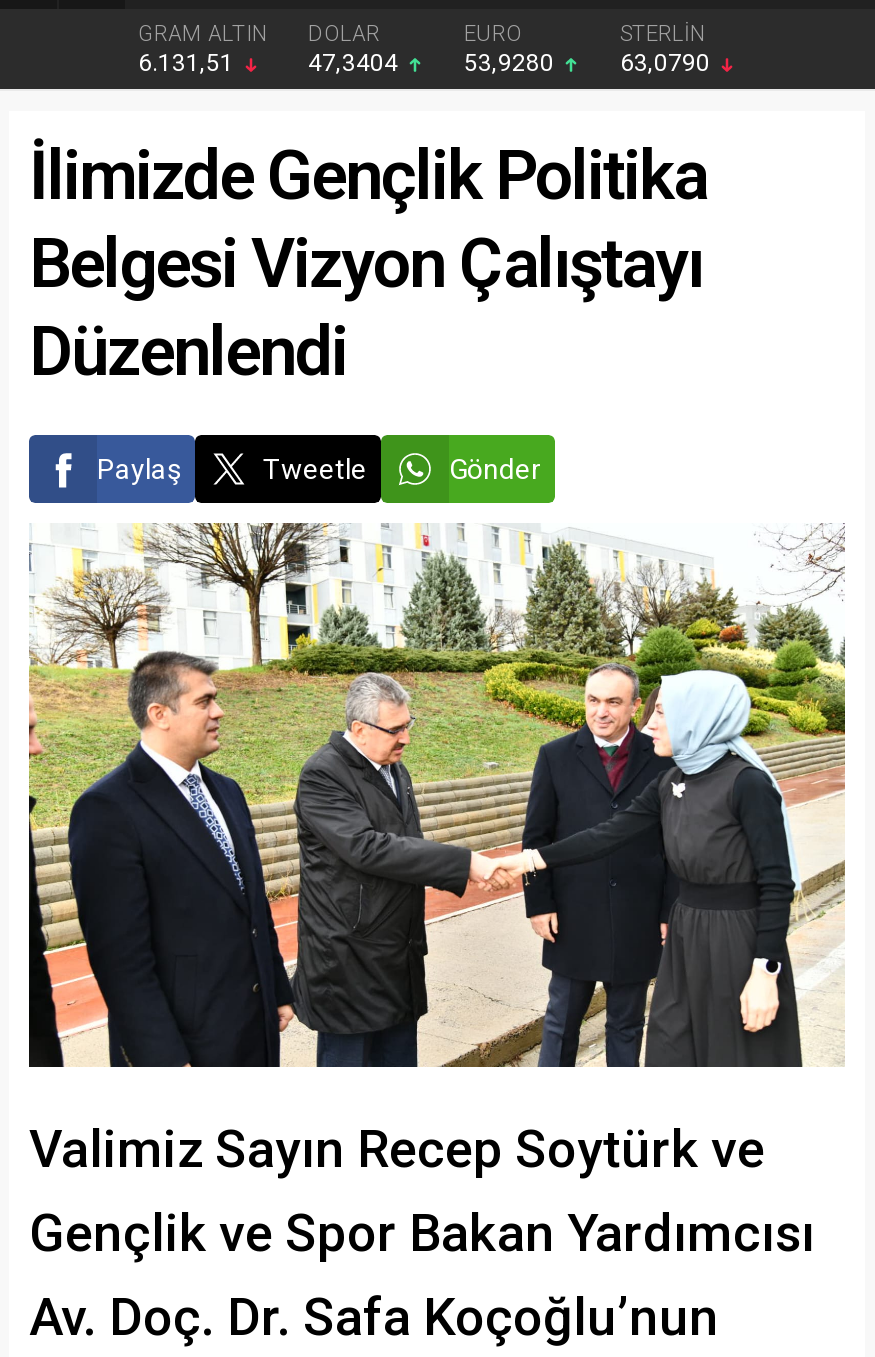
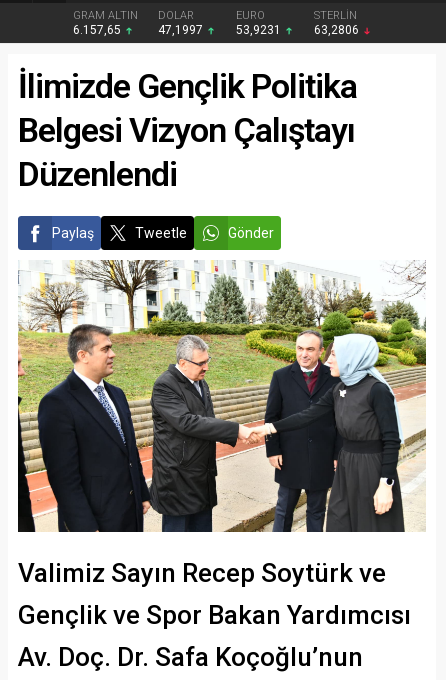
[138,49,240,77] 6.131,51 -> [72,23,123,37] 6.157,65
[308,49,404,77] 47,3404 -> [157,23,205,37] 47,1997
[464,49,560,77] 53,9280 -> [235,23,283,37] 53,9231
[620,49,716,77] 63,0790 -> [313,23,361,37] 63,2806

